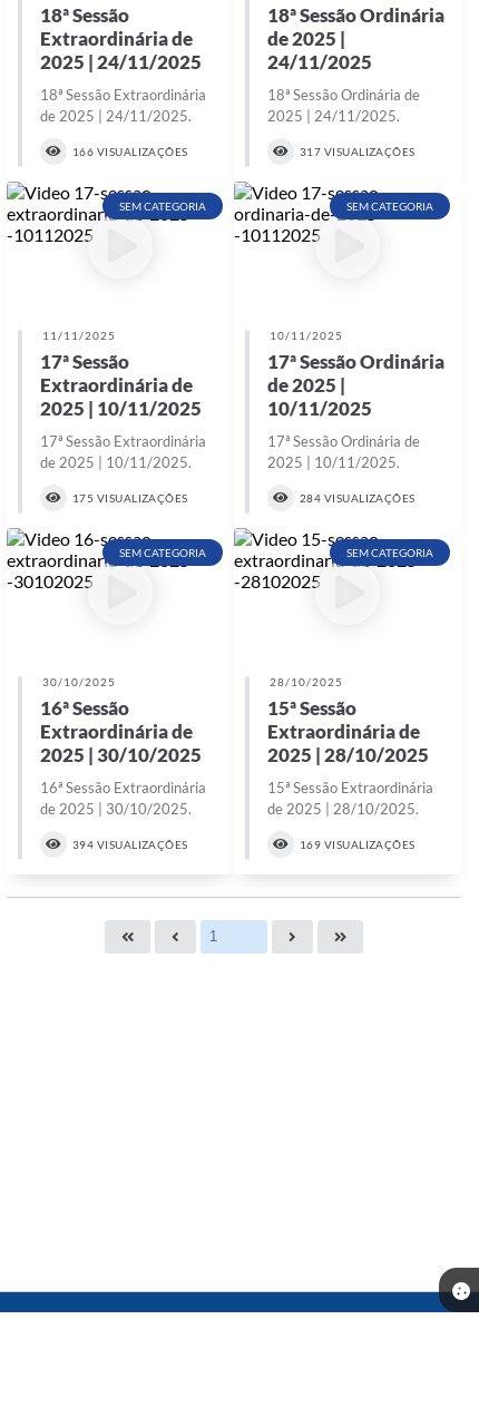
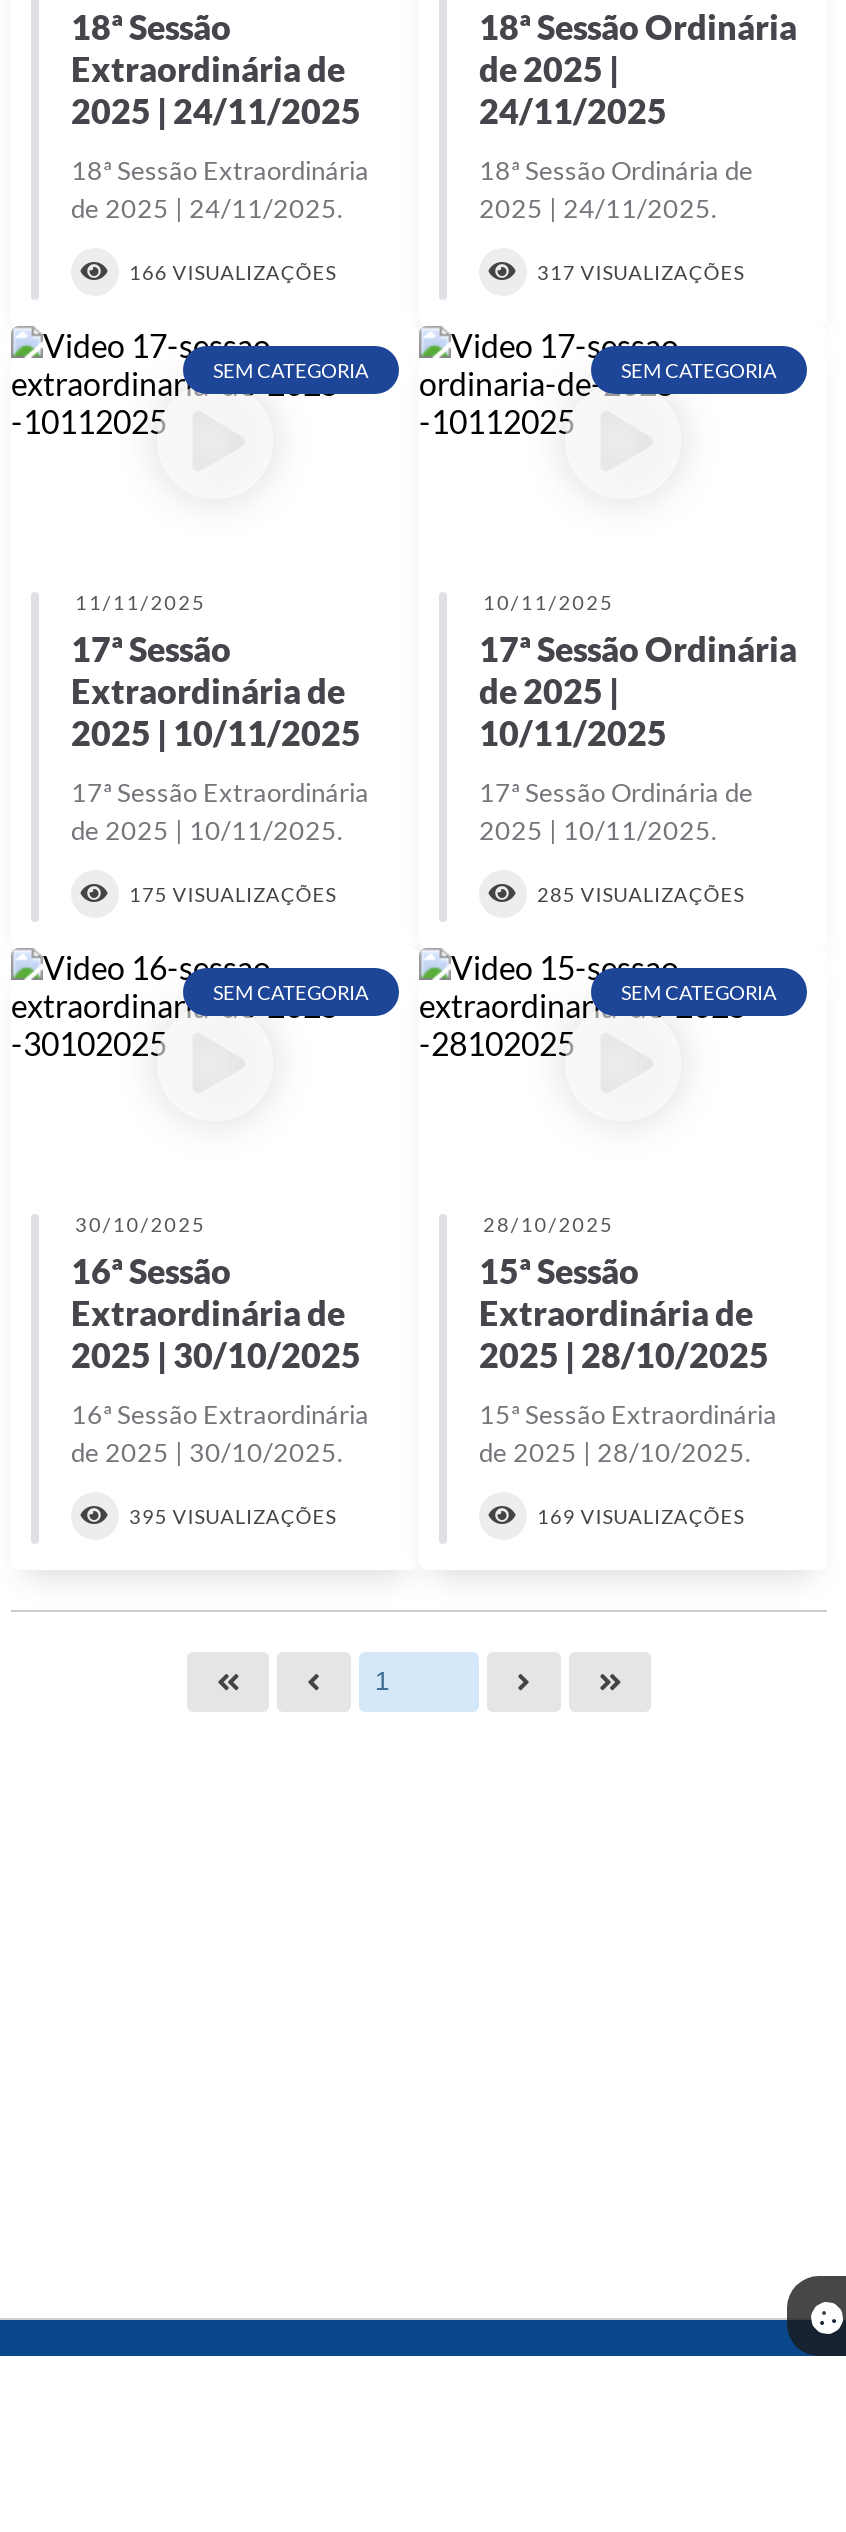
[300,491,415,505] 284 VISUALIZAÇÕES -> [537,882,744,906] 285 VISUALIZAÇÕES
[72,838,188,851] 394 VISUALIZAÇÕES -> [129,1504,336,1528] 395 VISUALIZAÇÕES

